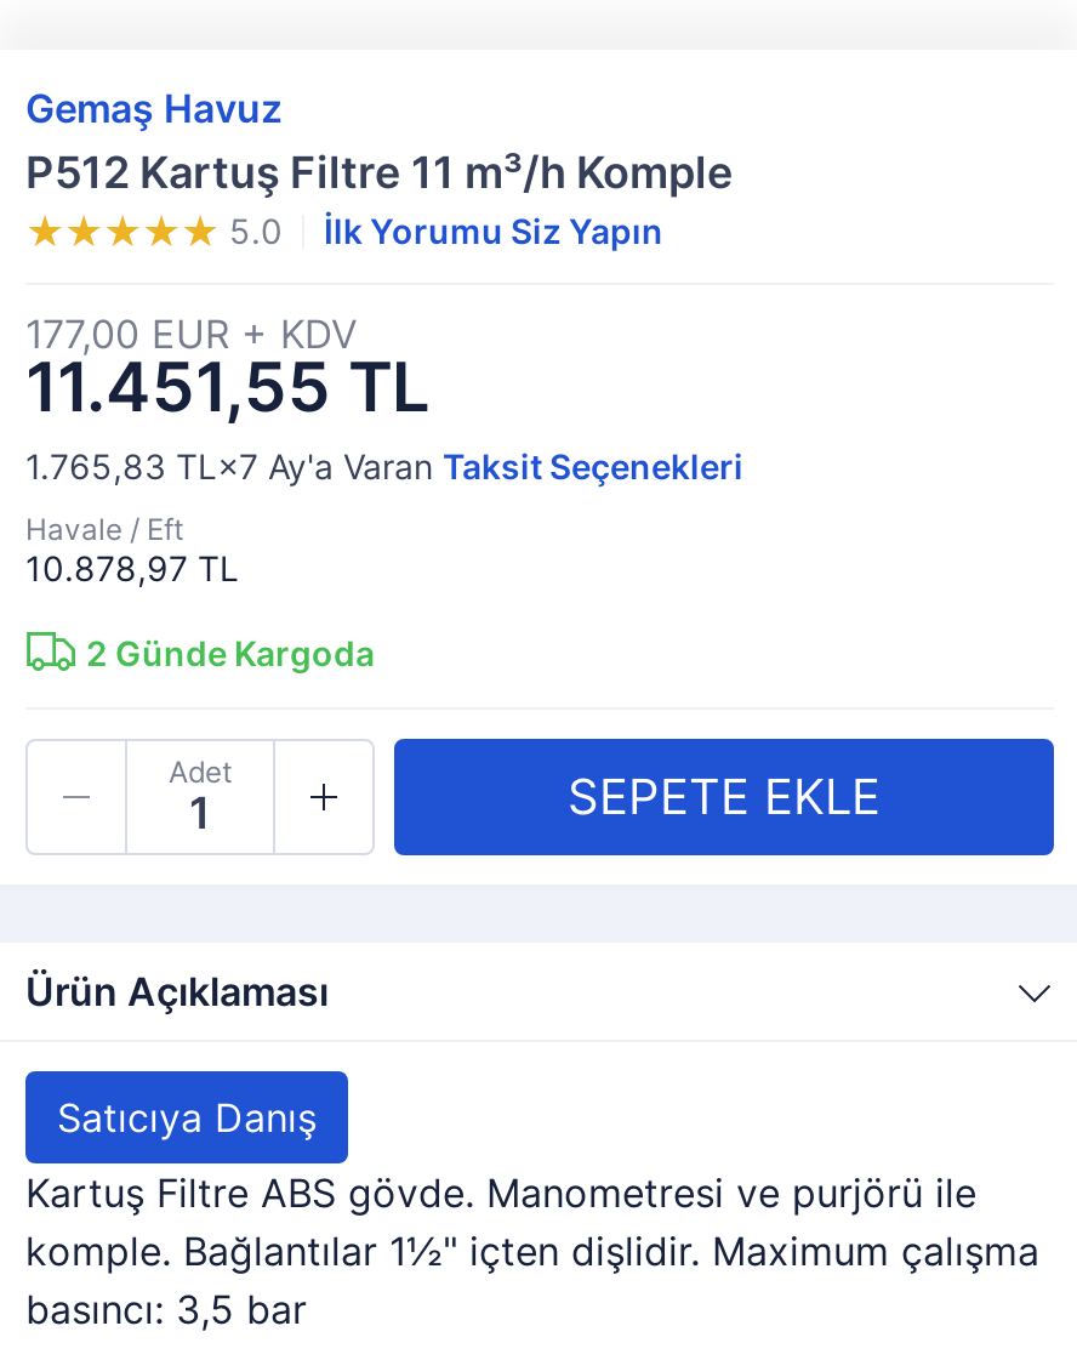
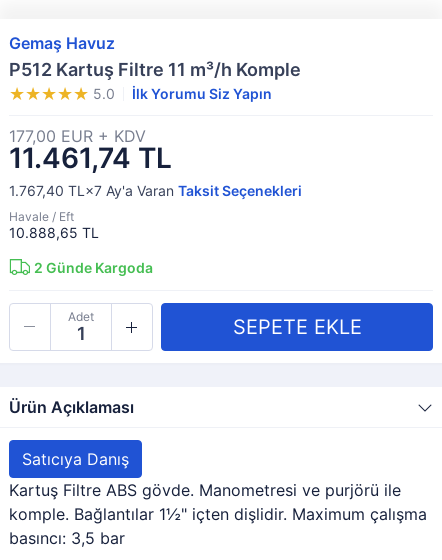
[25,346,431,428] 11.451,55 TL -> [9,141,172,175] 11.461,74 TL
[25,445,743,486] 1.765,83 TL×7 Ay'a Varan Taksit Seçenekleri -> [9,182,302,199] 1.767,40 TL×7 Ay'a Varan Taksit Seçenekleri
[25,547,239,588] 10.878,97 TL -> [9,224,99,241] 10.888,65 TL

